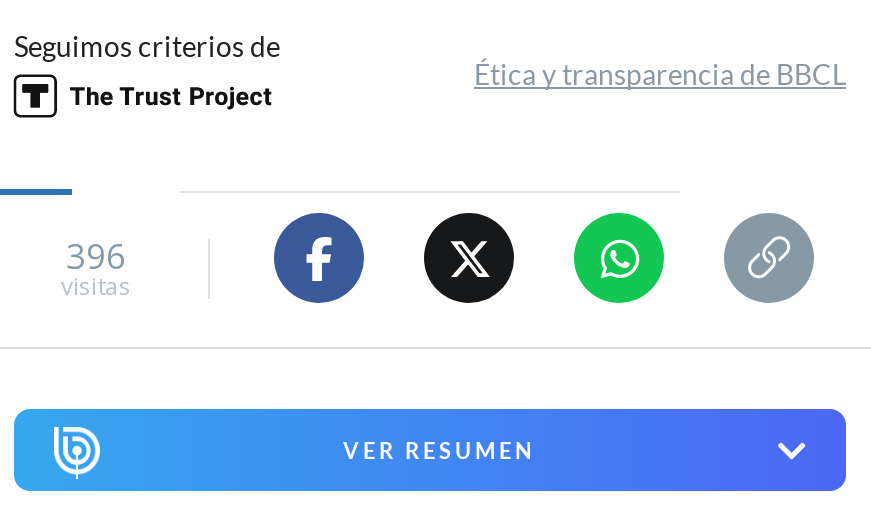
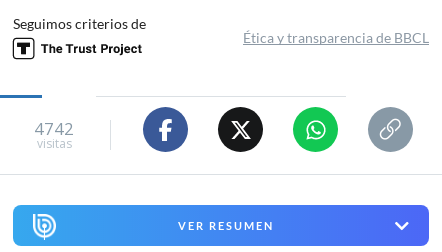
[66,233,126,279] 396 -> [34,117,74,140] 4742

